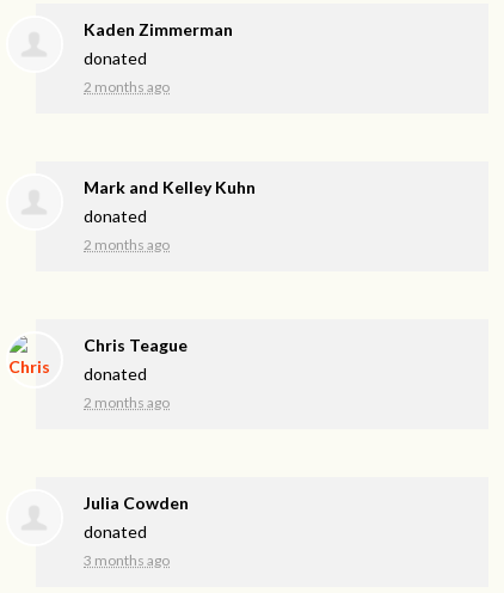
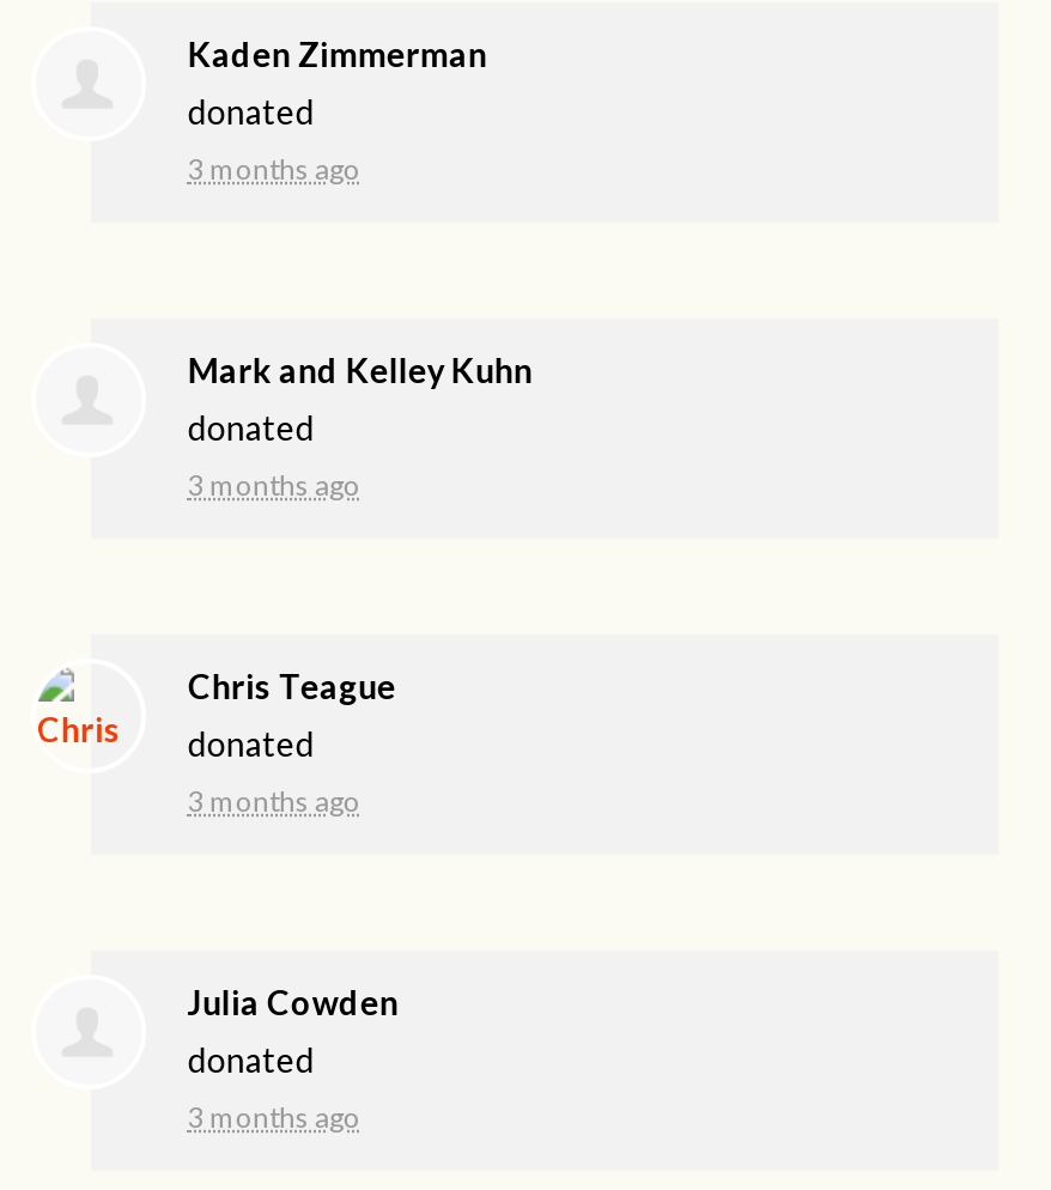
[84,77,170,95] 2 months ago -> [188,150,360,186] 3 months ago
[84,235,170,253] 2 months ago -> [188,466,360,502] 3 months ago
[84,393,170,411] 2 months ago -> [188,782,360,818] 3 months ago

